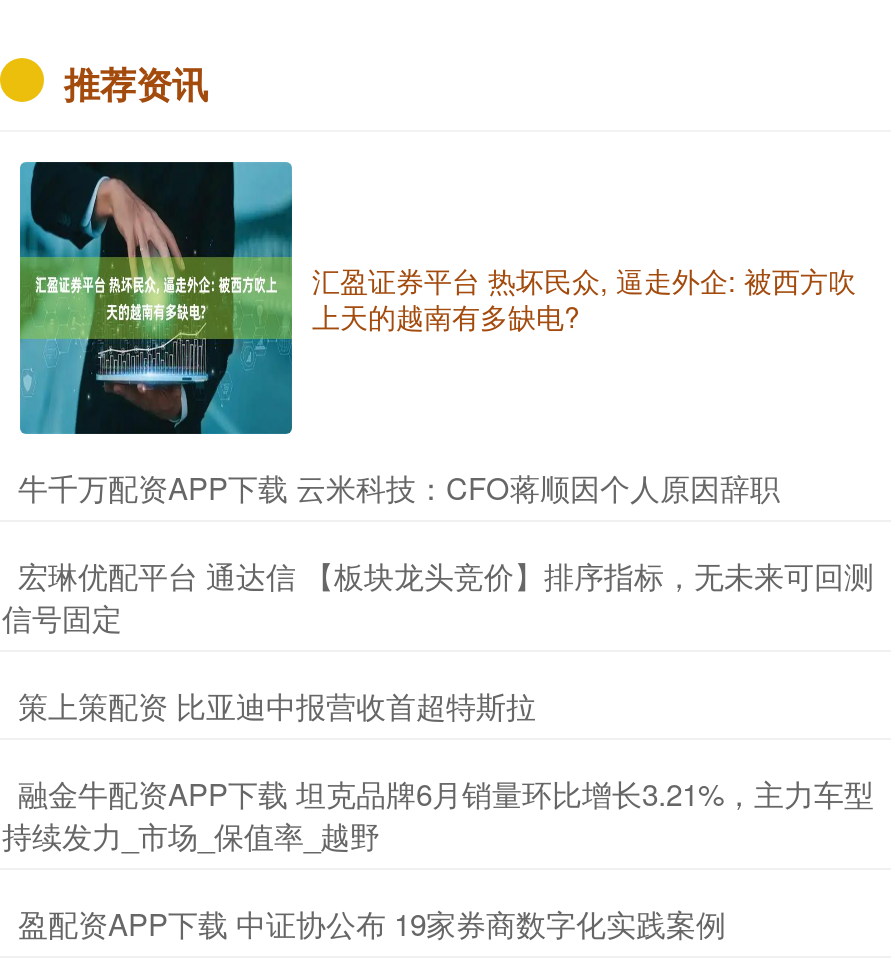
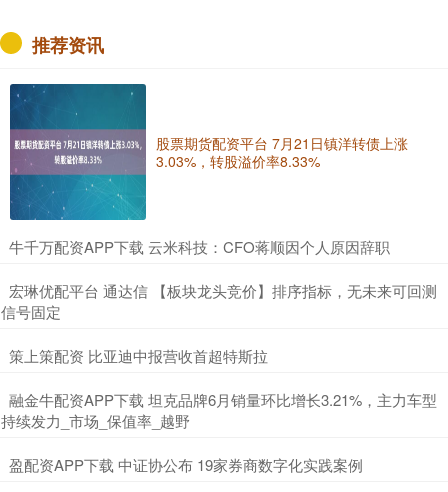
[18,160,856,436] [image] | 汇盈证券平台 热坏民众, 逼走外企: 被西方吹 | 上天的越南有多缺电? -> [9,83,408,221] [image] | 股票期货配资平台 7月21日镇洋转债上涨 | 3.03%，转股溢价率8.33%

